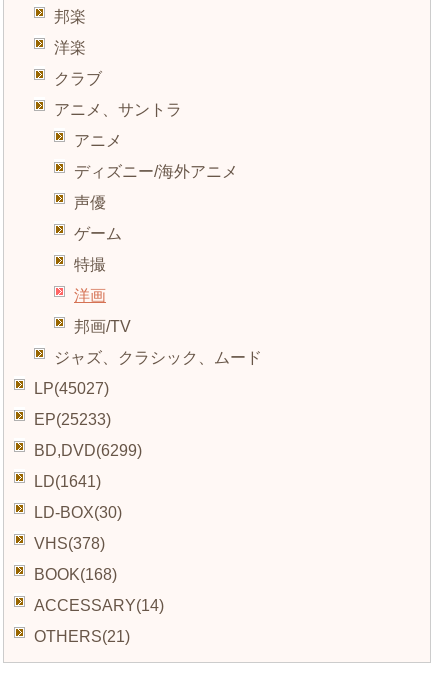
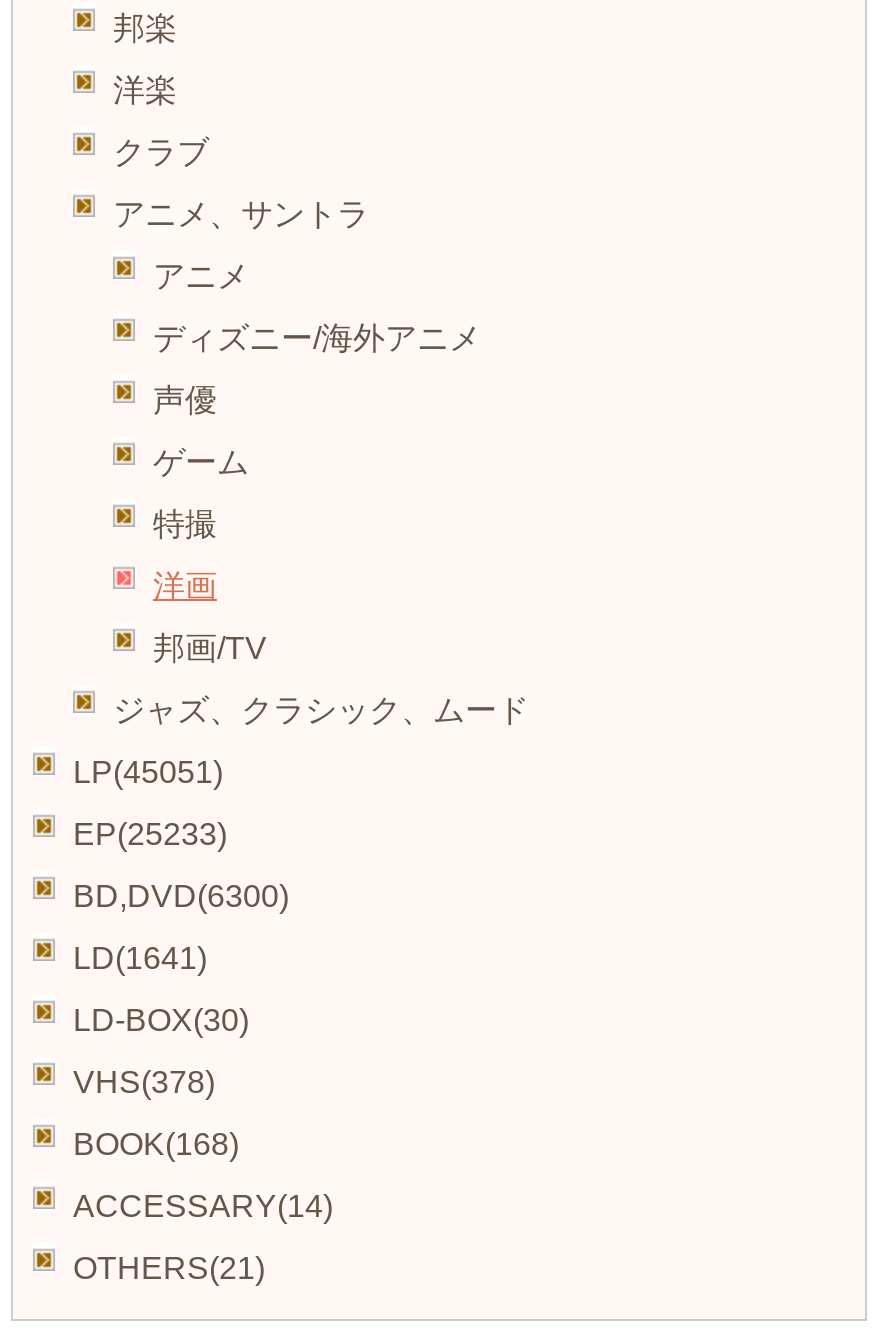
[34,380,109,397] LP(45027) -> [73,755,223,789] LP(45051)
[34,442,142,459] BD,DVD(6299) -> [73,879,289,913] BD,DVD(6300)

